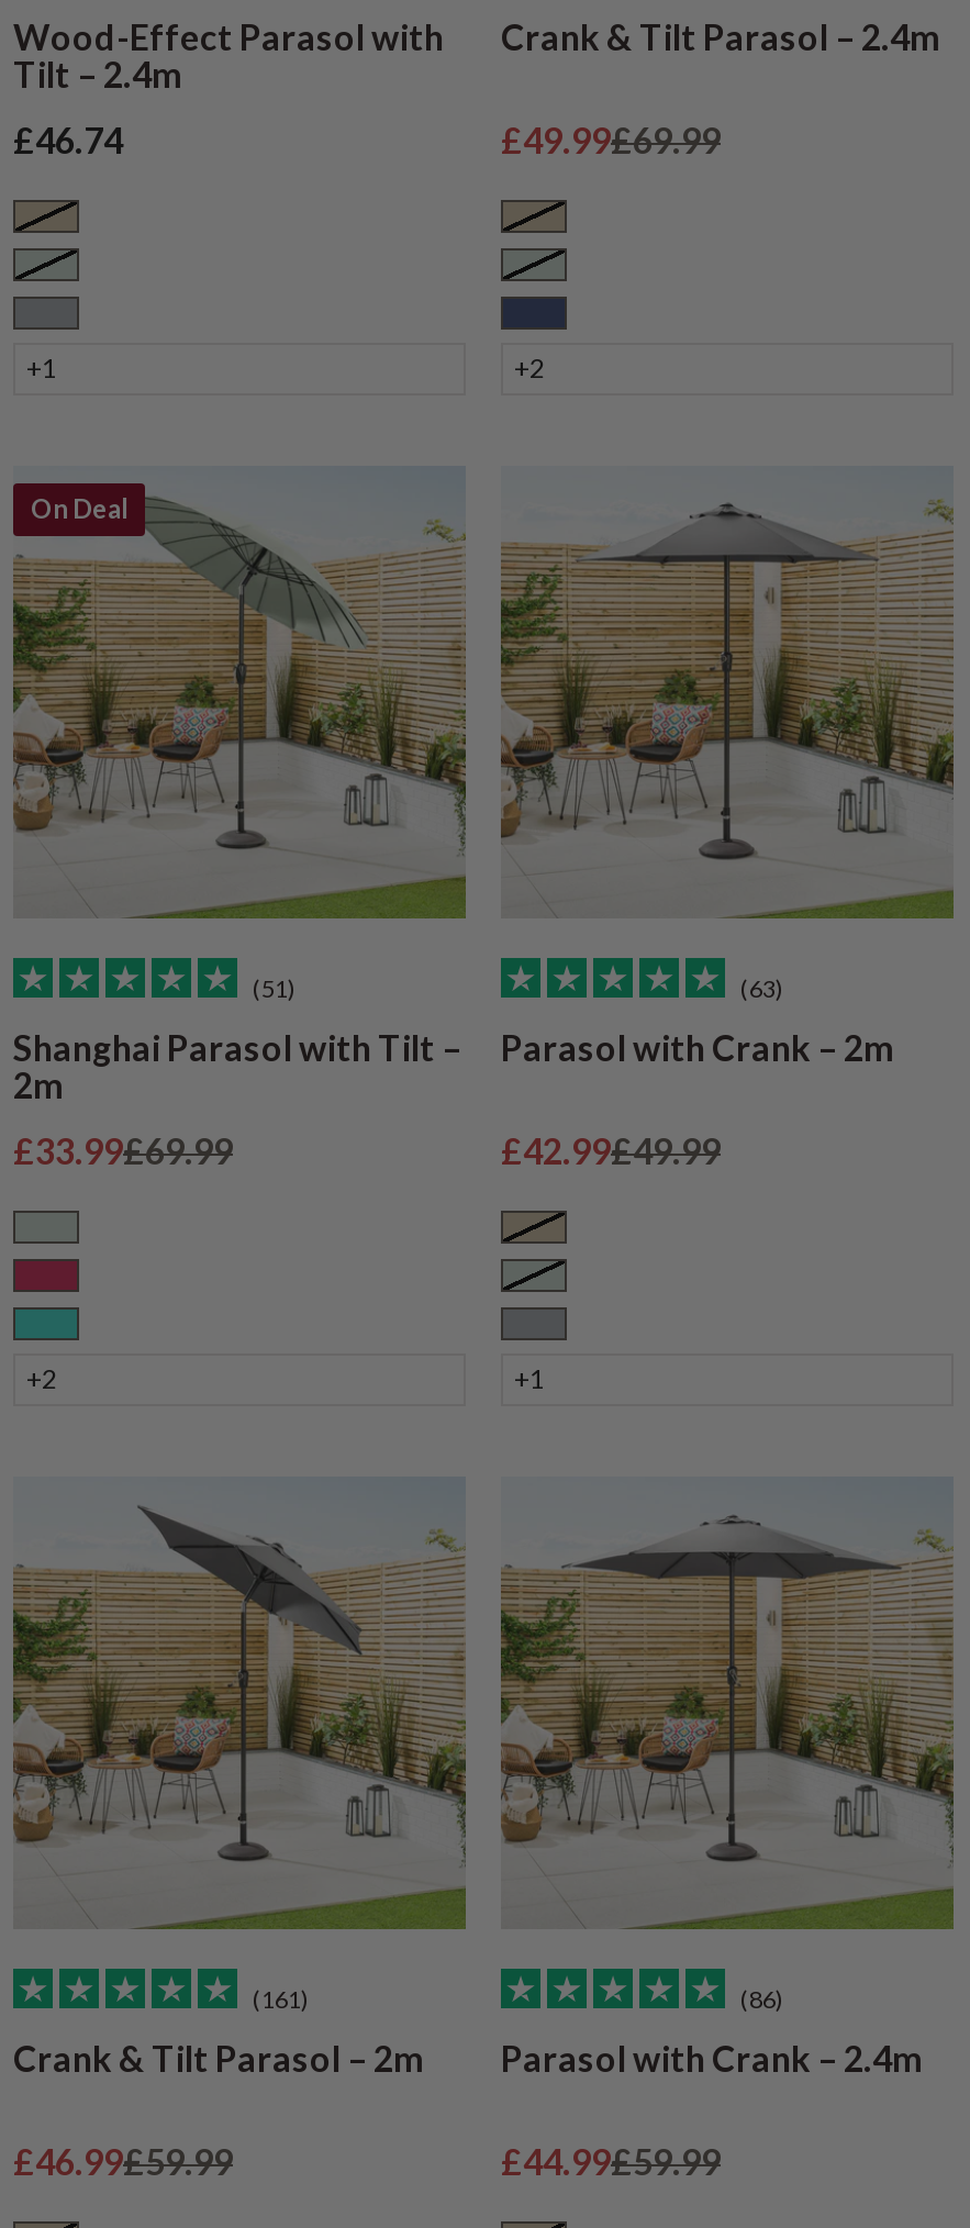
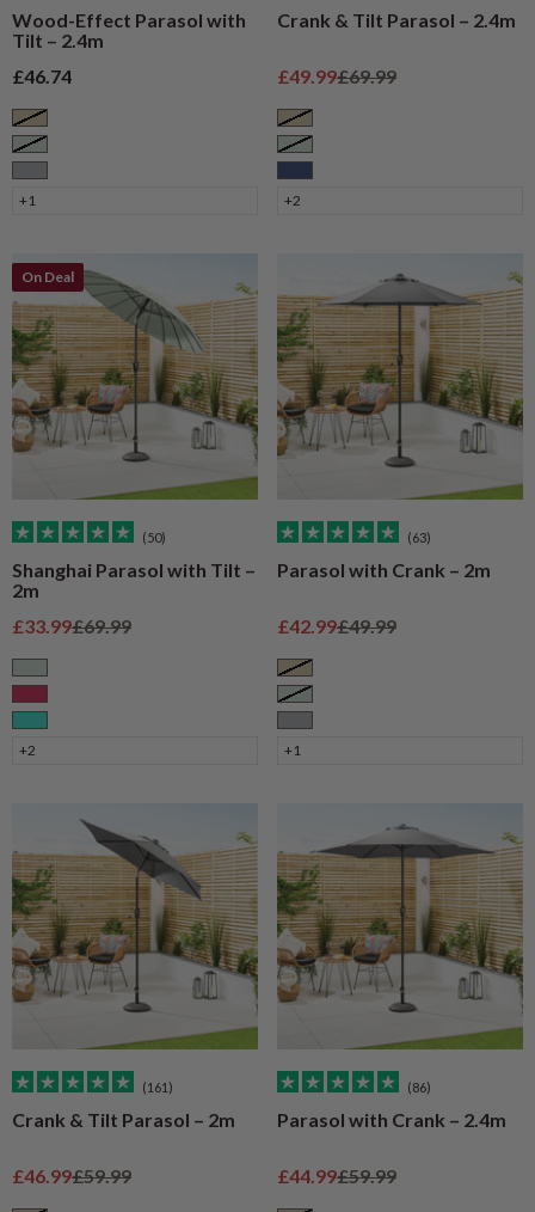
[253,973,297,1002] (51) -> [142,529,166,545] (50)

